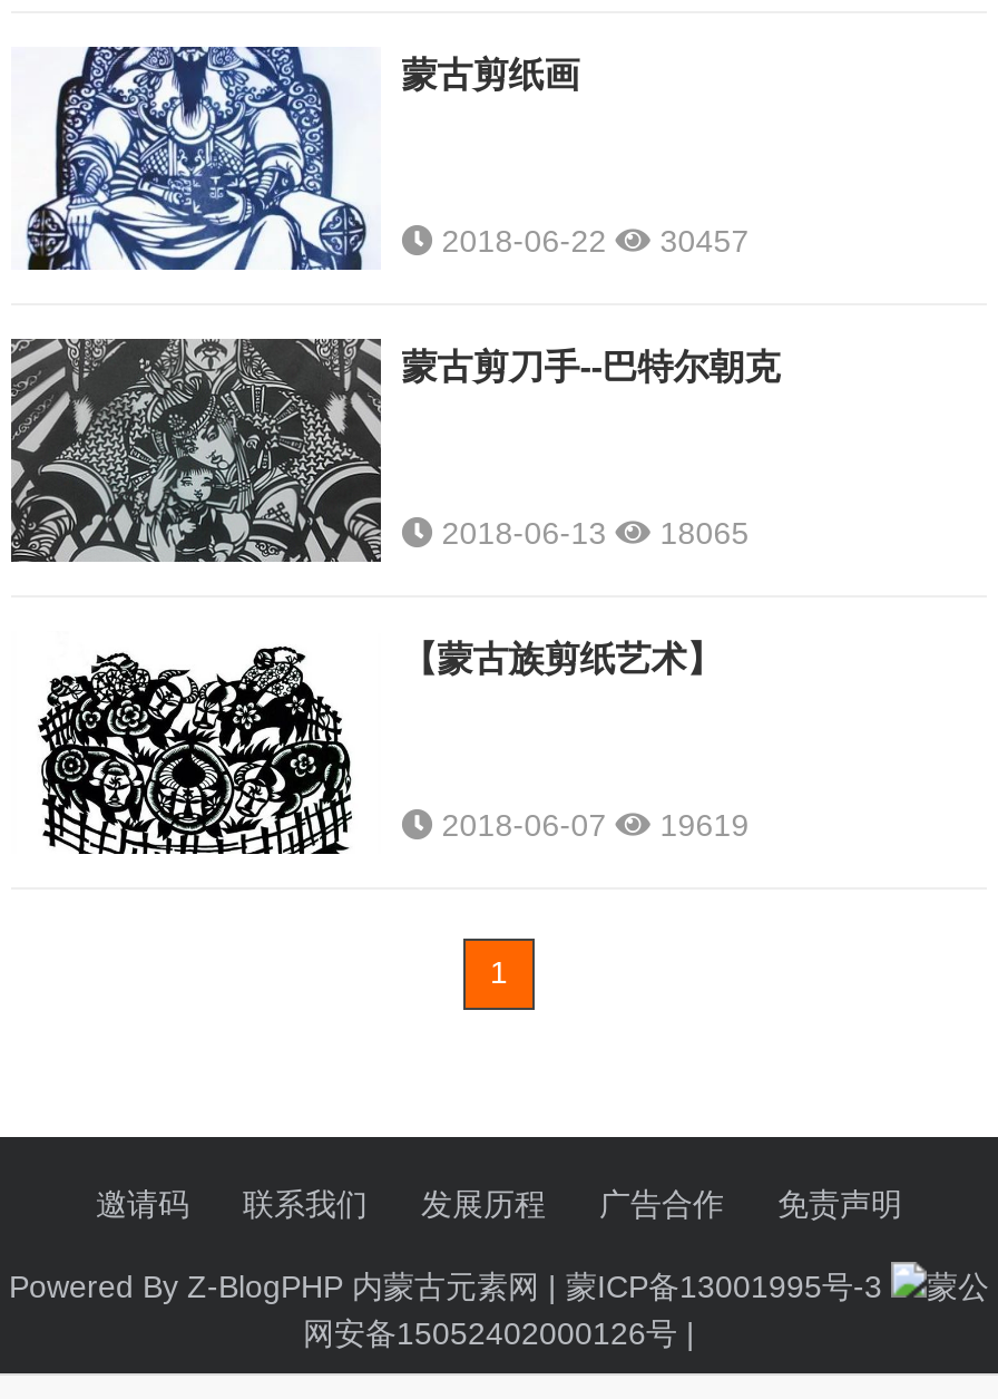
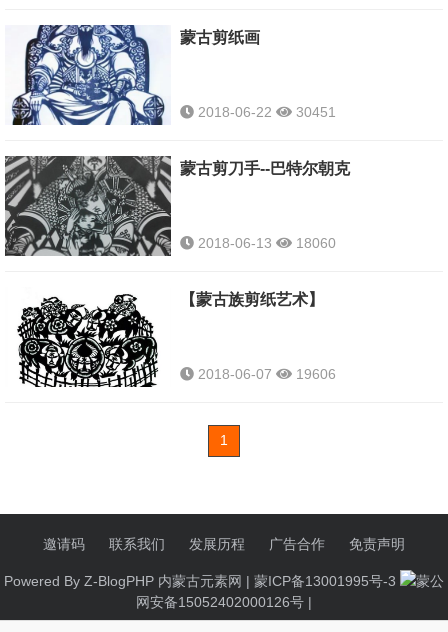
[442,223,749,259] 2018-06-22 30457 -> [198,104,336,120] 2018-06-22 30451
[442,515,749,551] 2018-06-13 18065 -> [198,235,336,251] 2018-06-13 18060
[442,807,749,843] 2018-06-07 19619 -> [198,366,336,382] 2018-06-07 19606

